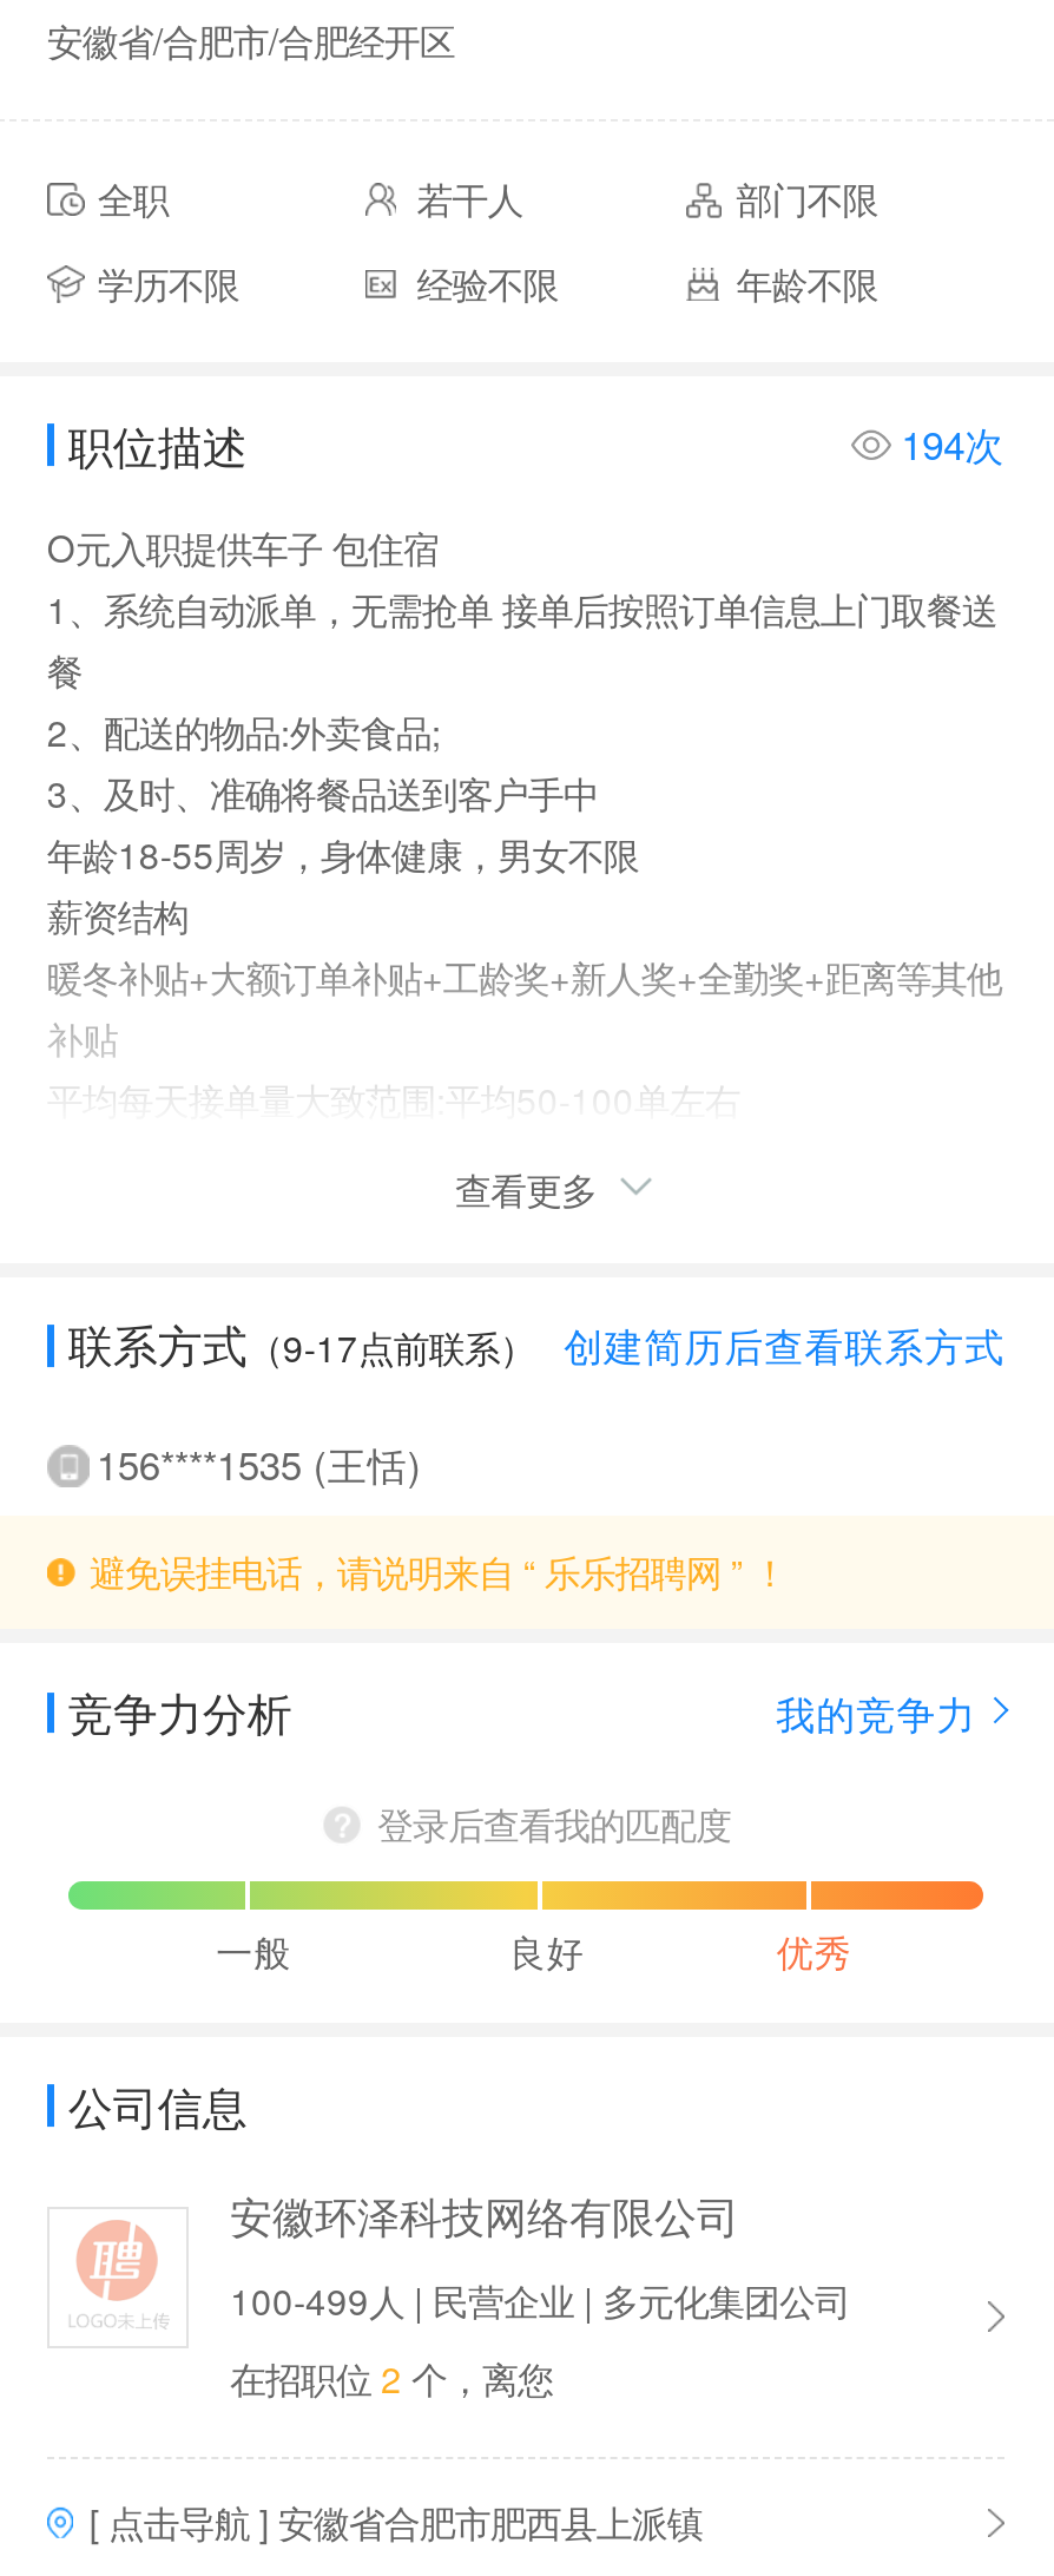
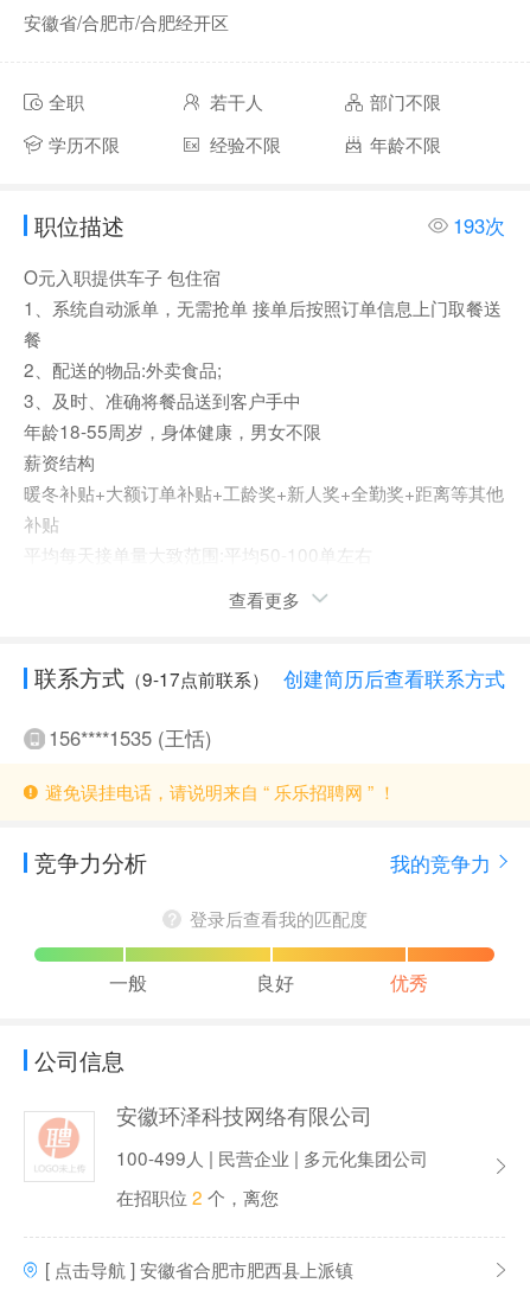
[901,416,1005,473] 194次 -> [453,211,505,239] 193次

